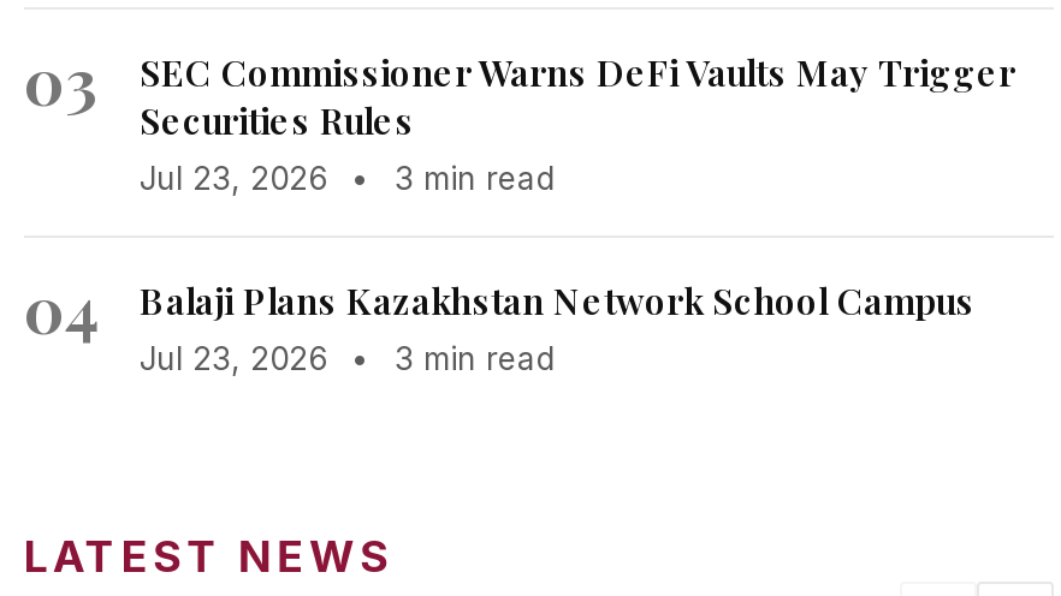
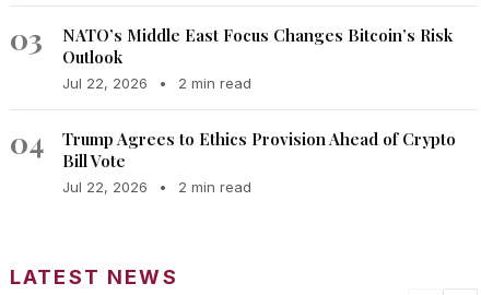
[140,49,1015,198] SEC Commissioner Warns DeFi Vaults May Trigger | Securities Rules | Jul 23, 2026 • 3 min read -> [62,24,453,92] NATO’s Middle East Focus Changes Bitcoin’s Risk | Outlook | Jul 22, 2026 • 2 min read
[140,277,974,378] Balaji Plans Kazakhstan Network School Campus | Jul 23, 2026 • 3 min read -> [62,128,456,196] Trump Agrees to Ethics Provision Ahead of Crypto | Bill Vote | Jul 22, 2026 • 2 min read

